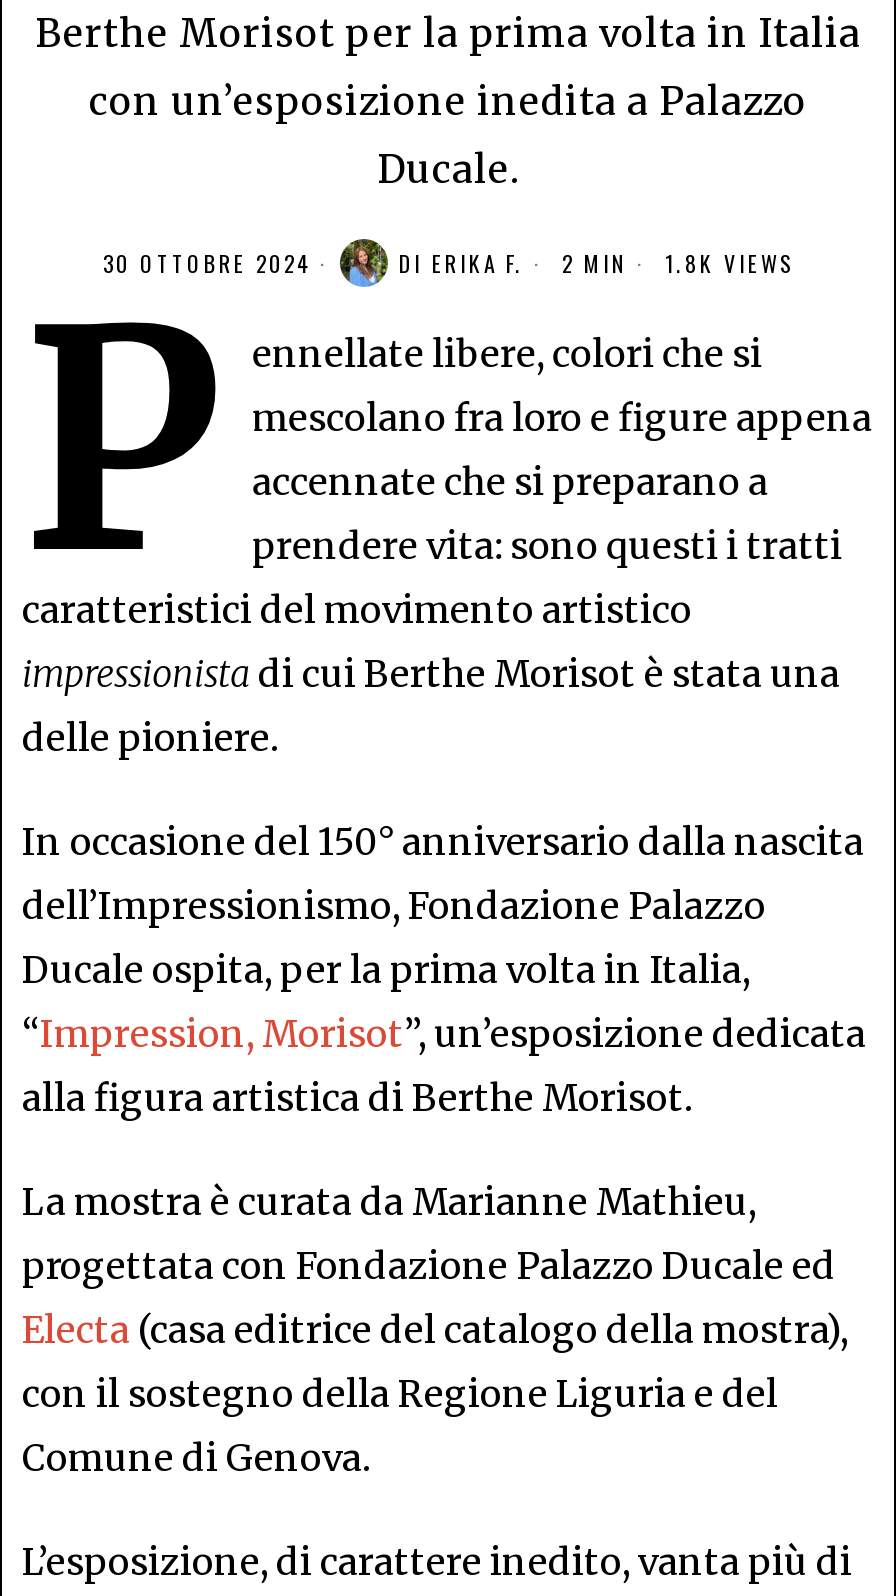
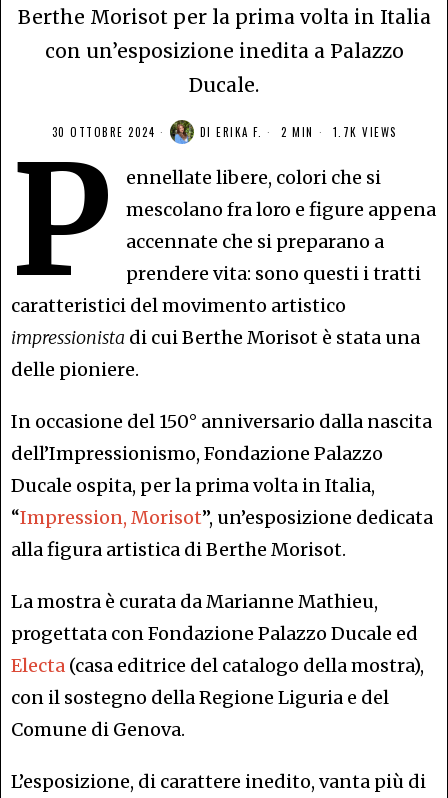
[399,247,793,279] DI ERIKA F. 2 MIN 1.8K VIEWS -> [199,124,396,140] DI ERIKA F. 2 MIN 1.7K VIEWS

